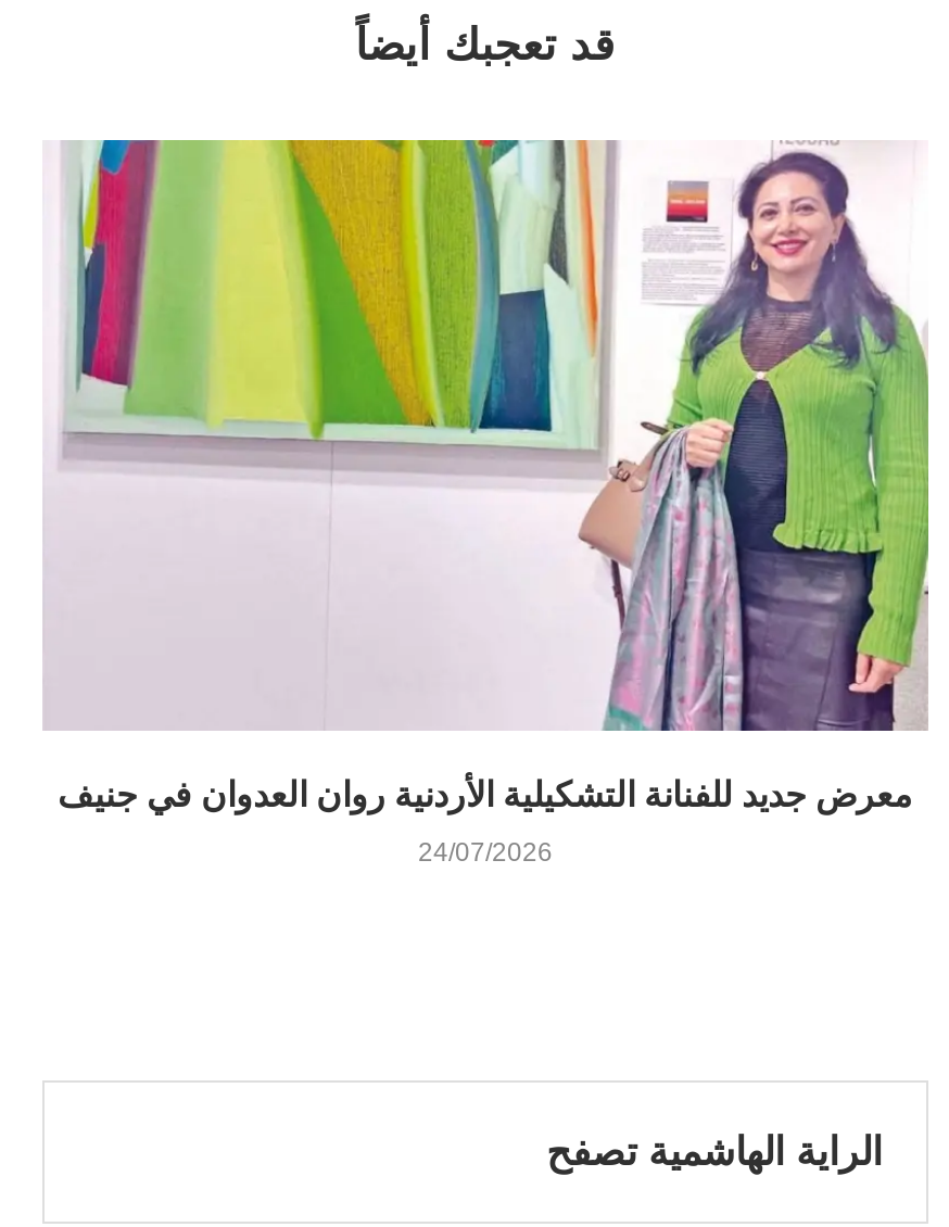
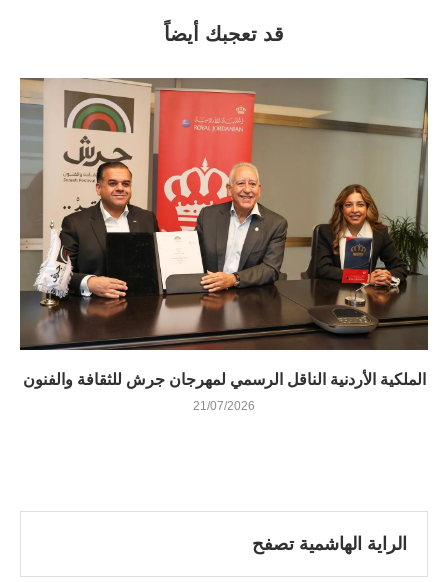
[42,138,931,812] [image] | معرض جديد للفنانة التشكيلية الأردنية روان العدوان في جنيف -> [19,77,429,387] [image] | الملكية الأردنية الناقل الرسمي لمهرجان جرش للثقافة والفنون
[418,836,553,867] 24/07/2026 -> [193,398,255,412] 21/07/2026

